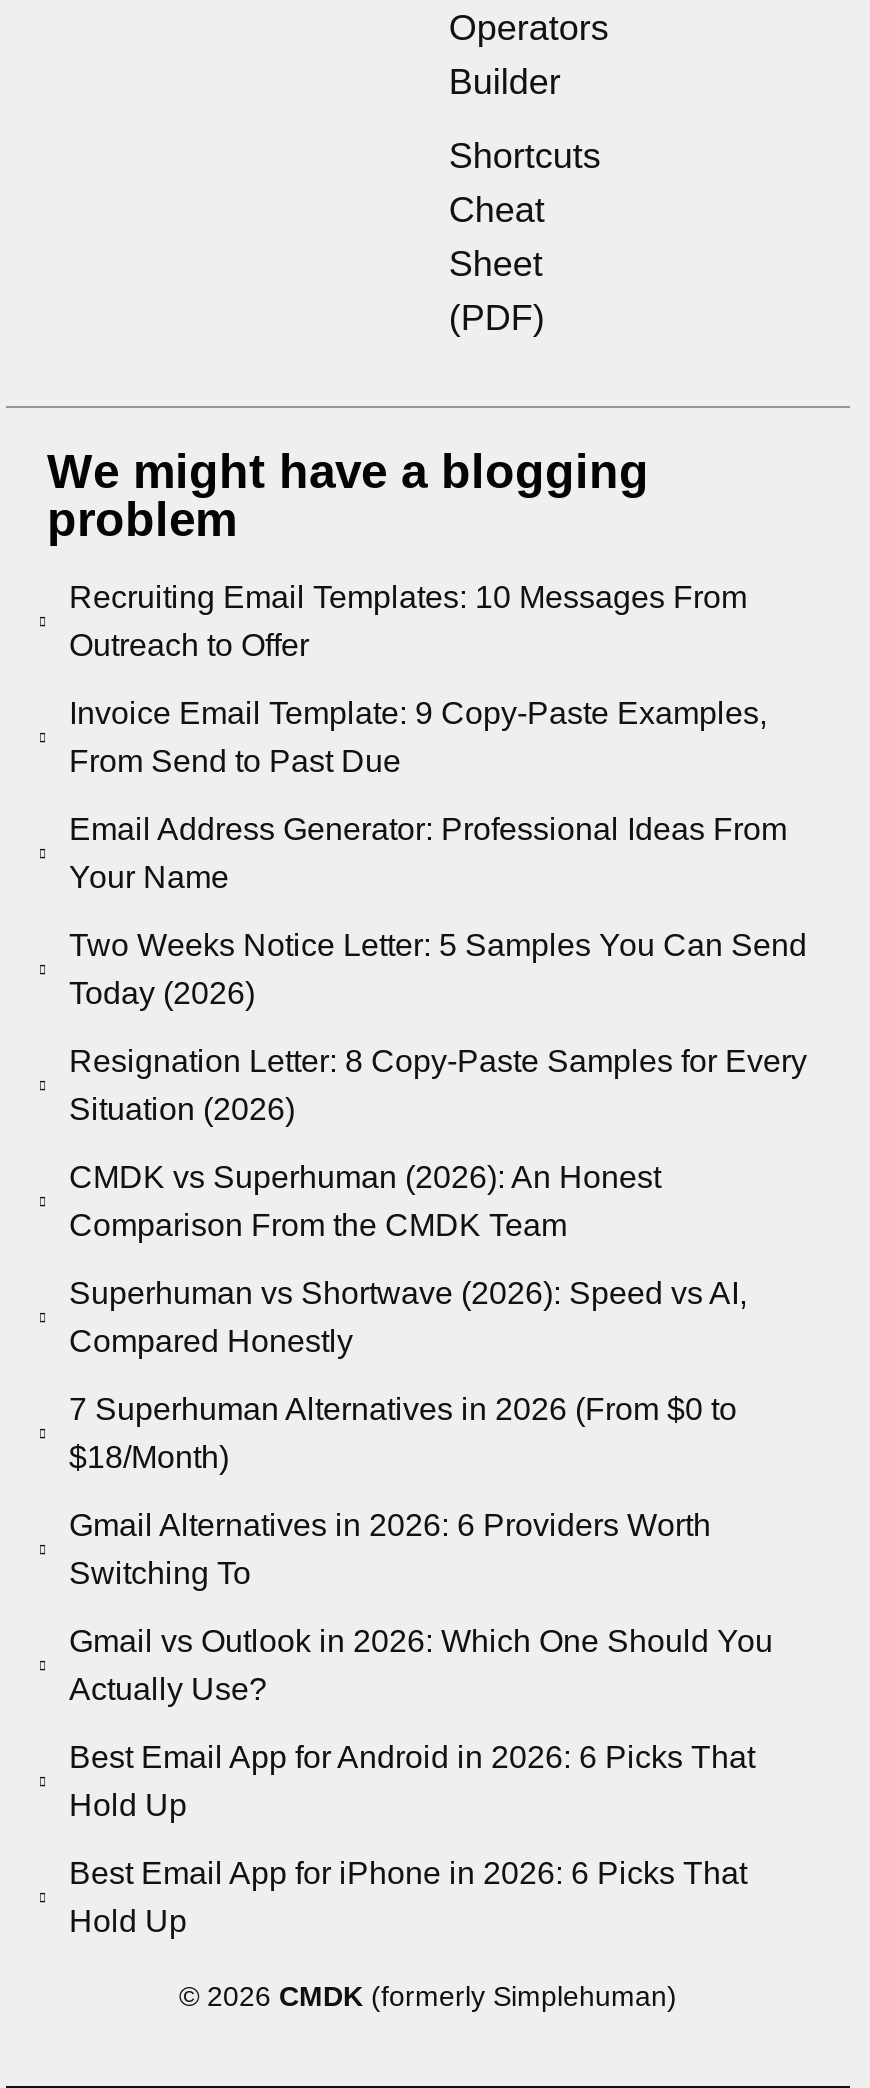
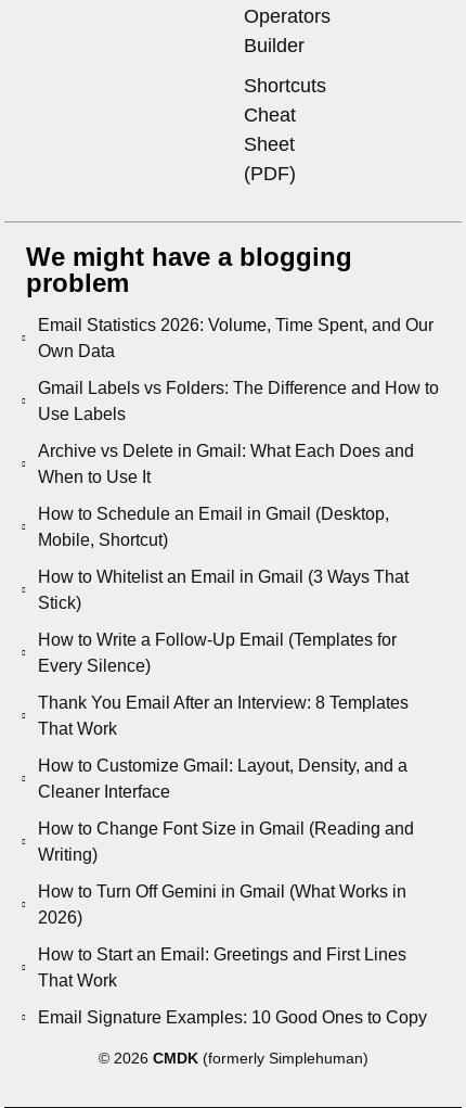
[69,581,747,663] Recruiting Email Templates: 10 Messages From | Outreach to Offer -> [38,316,434,361] Email Statistics 2026: Volume, Time Spent, and Our | Own Data
[69,697,767,779] Invoice Email Template: 9 Copy-Paste Examples, | From Send to Past Due -> [38,379,439,424] Gmail Labels vs Folders: The Difference and How to | Use Labels
[69,813,787,895] Email Address Generator: Professional Ideas From | Your Name -> [38,442,414,487] Archive vs Delete in Gmail: What Each Does and | When to Use It
[69,929,807,1011] Two Weeks Notice Letter: 5 Samples You Can Send | Today (2026) -> [38,505,389,550] How to Schedule an Email in Gmail (Desktop, | Mobile, Shortcut)
[69,1045,807,1127] Resignation Letter: 8 Copy-Paste Samples for Every | Situation (2026) -> [38,568,409,612] How to Whitelist an Email in Gmail (3 Ways That | Stick)
[69,1161,661,1243] CMDK vs Superhuman (2026): An Honest | Comparison From the CMDK Team -> [38,631,397,675] How to Write a Follow-Up Email (Templates for | Every Silence)
[69,1277,747,1359] Superhuman vs Shortwave (2026): Speed vs AI, | Compared Honestly -> [38,694,409,738] Thank You Email After an Interview: 8 Templates | That Work
[69,1393,737,1475] 7 Superhuman Alternatives in 2026 (From $0 to | $18/Month) -> [38,757,408,801] How to Customize Gmail: Layout, Density, and a | Cleaner Interface
[69,1509,711,1591] Gmail Alternatives in 2026: 6 Providers Worth | Switching To -> [38,820,414,864] How to Change Font Size in Gmail (Reading and | Writing)
[69,1625,773,1707] Gmail vs Outlook in 2026: Which One Should You | Actually Use? -> [38,883,407,927] How to Turn Off Gemini in Gmail (What Works in | 2026)
[69,1741,755,1823] Best Email App for Android in 2026: 6 Picks That | Hold Up -> [38,946,407,990] How to Start an Email: Greetings and First Lines | That Work
[69,1857,747,1939] Best Email App for iPhone in 2026: 6 Picks That | Hold Up -> [38,1009,427,1027] Email Signature Examples: 10 Good Ones to Copy

